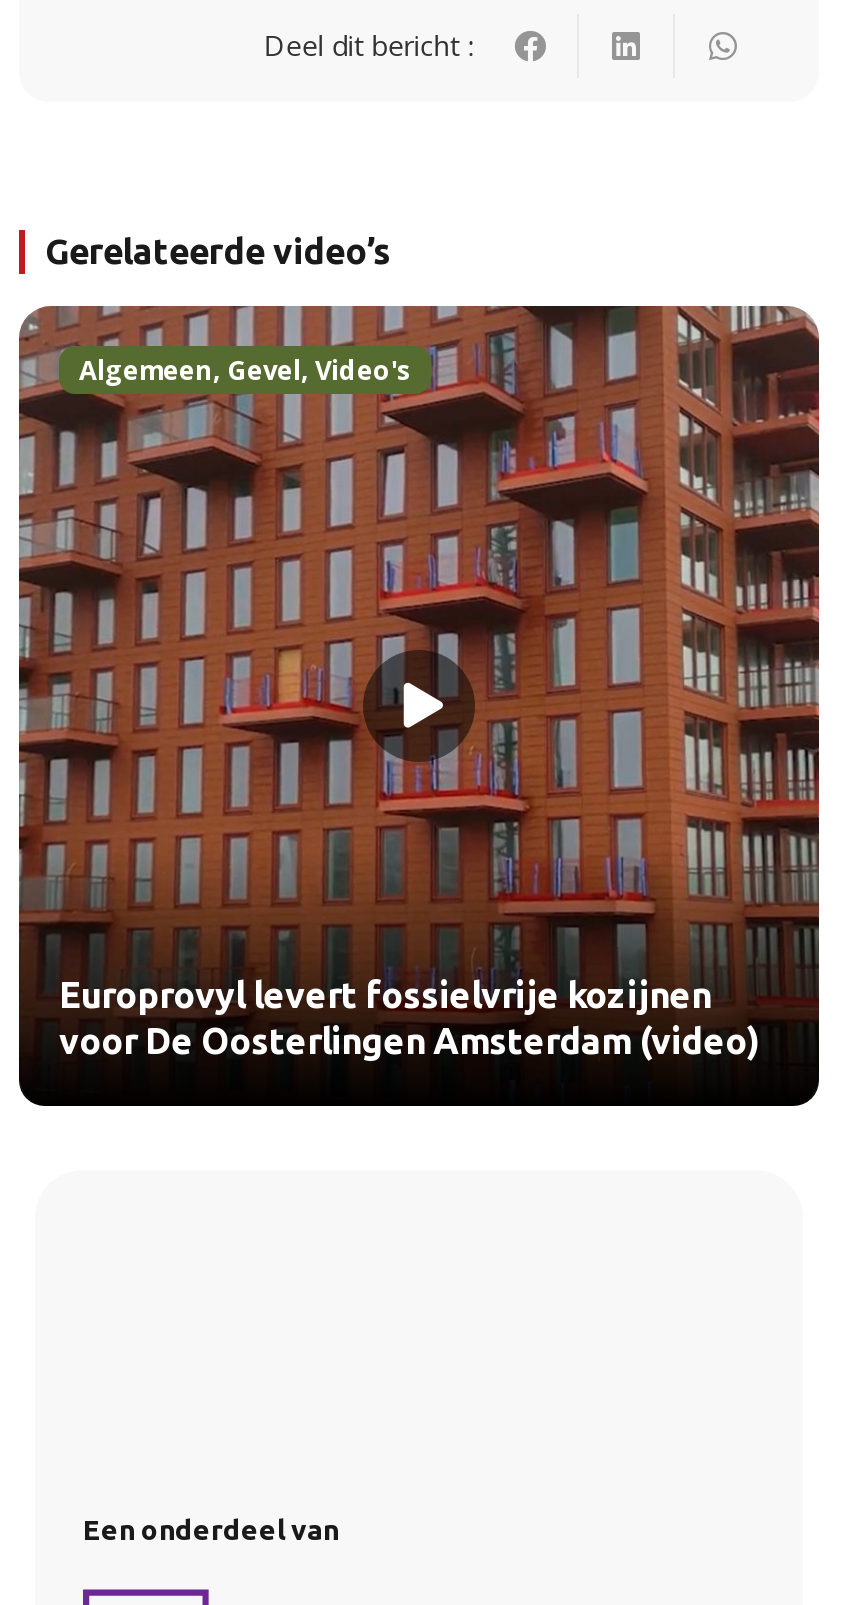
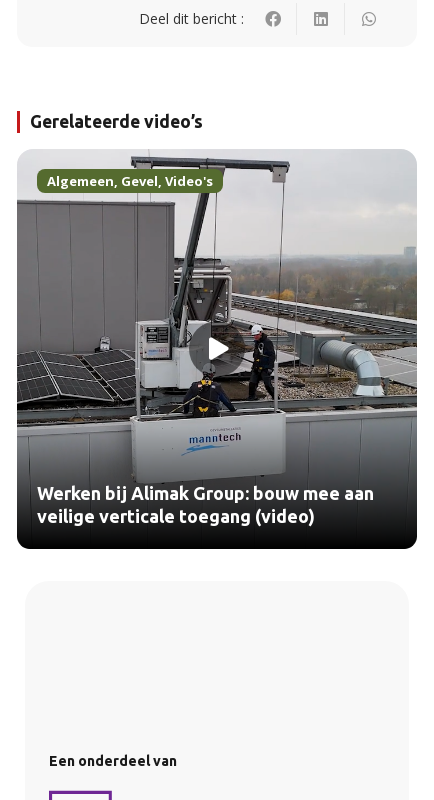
[17,304,821,1063] [image] | Europrovyl levert fossielvrije kozijnen | voor De Oosterlingen Amsterdam (video) -> [16,149,418,528] [image] | Werken bij Alimak Group: bouw mee aan | veilige verticale toegang (video)

